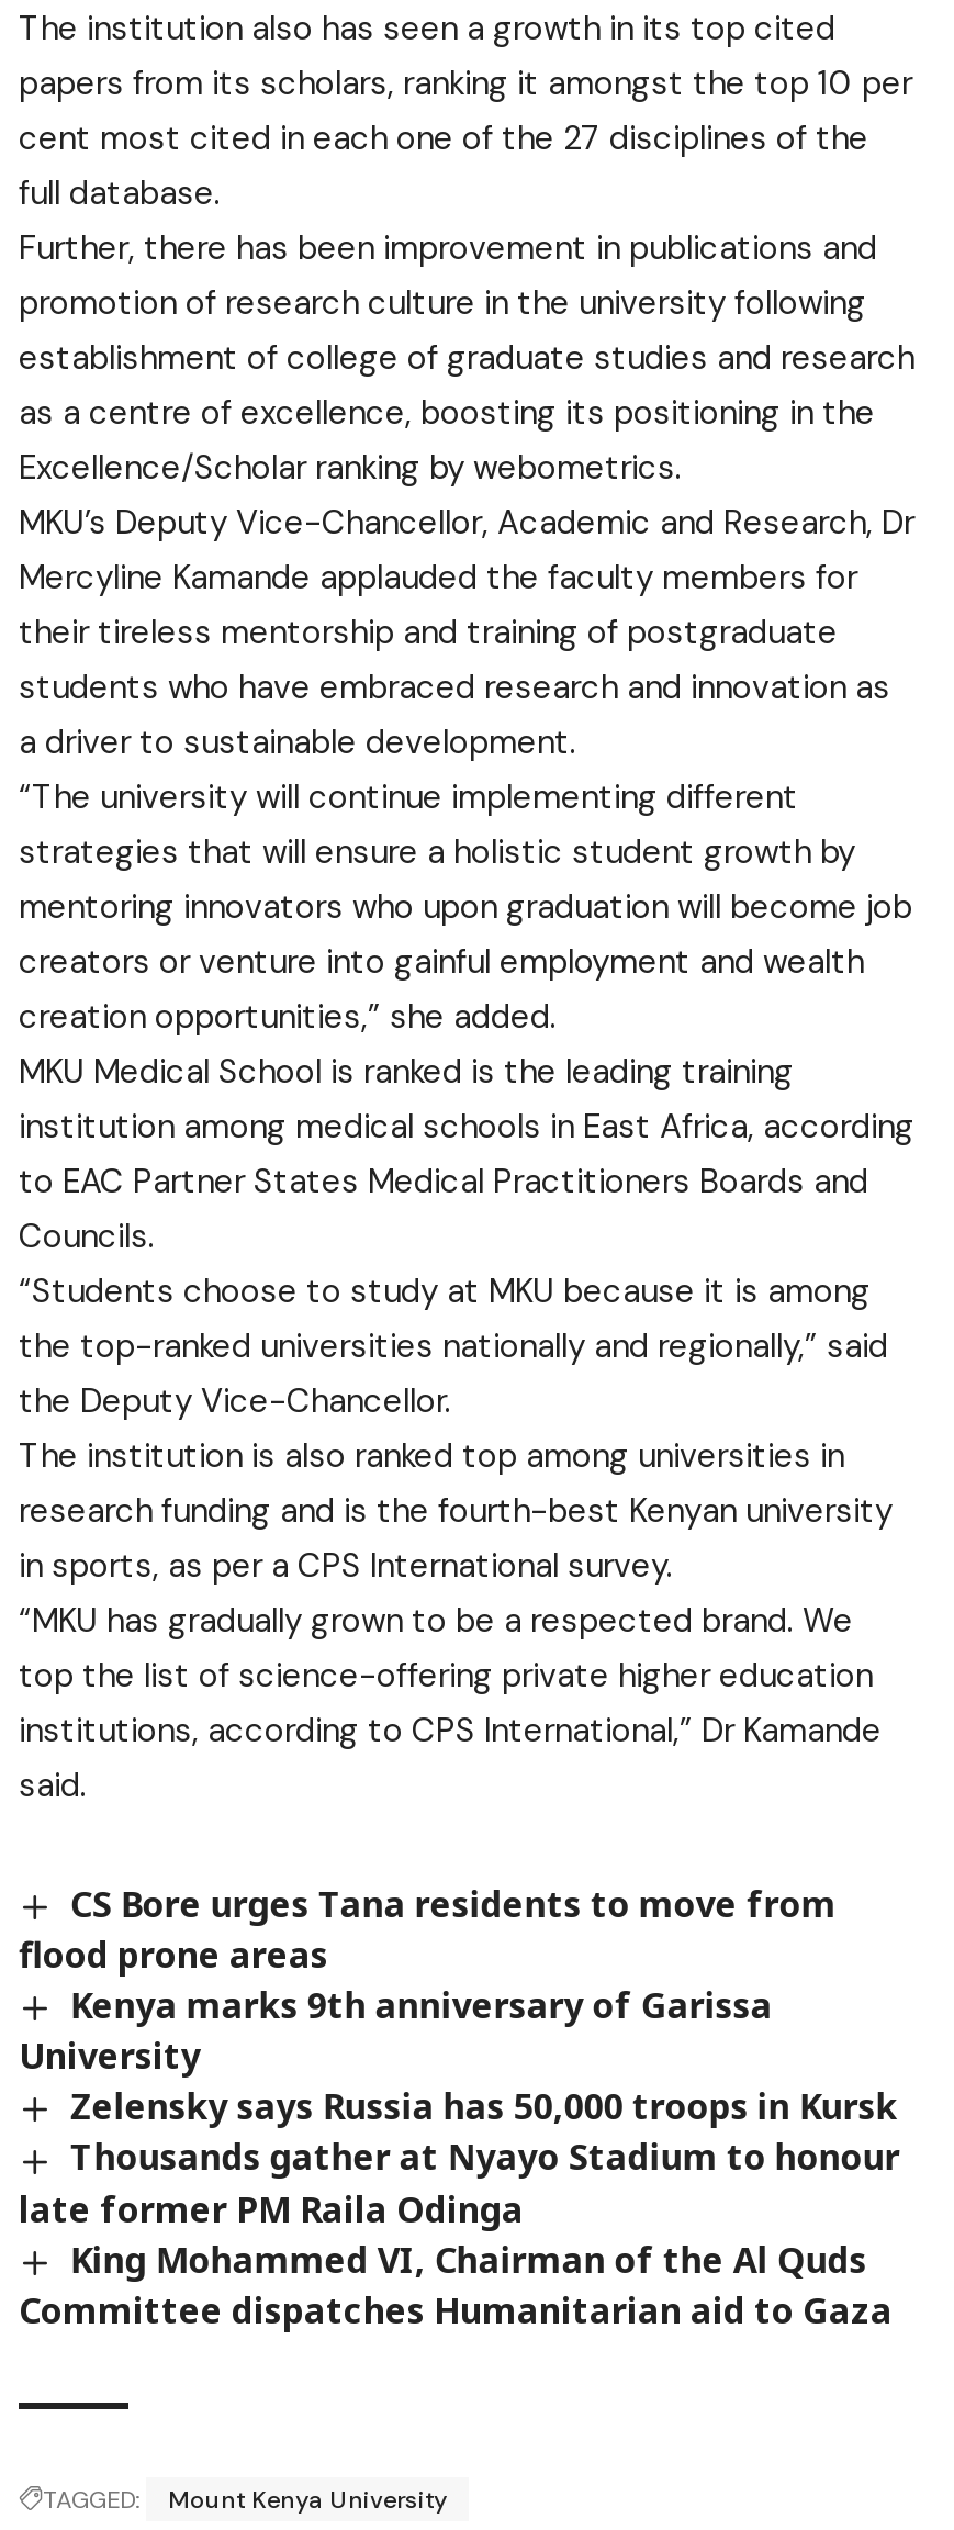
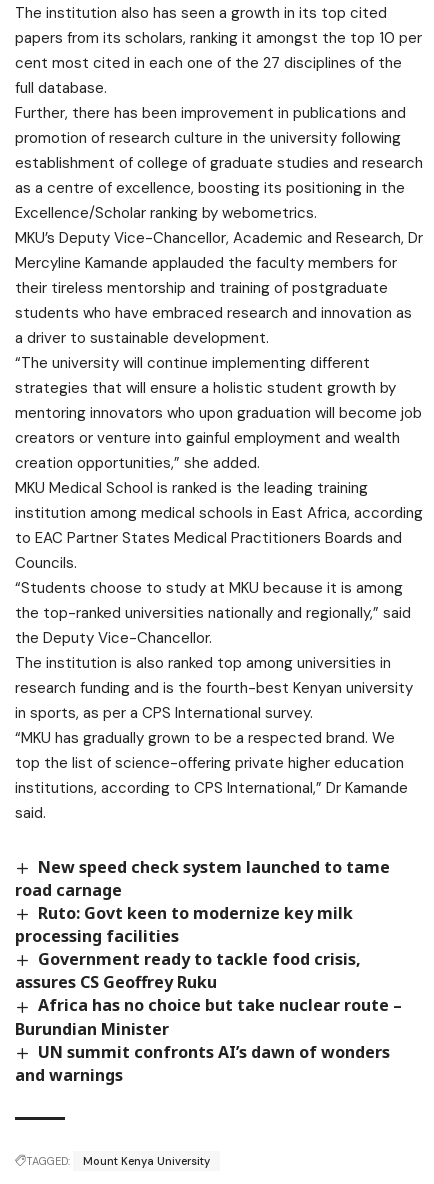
[19,1880,900,2334] CS Bore urges Tana residents to move from | flood prone areas | Kenya marks 9th anniversary of Garissa | University | Zelensky says Russia has 50,000 troops in Kursk | Thousands gather at Nyayo Stadium to honour | late former PM Raila Odinga | King Mohammed VI, Chairman of the Al Quds | Committee dispatches Humanitarian aid to Gaza -> [15,856,402,1086] New speed check system launched to tame | road carnage | Ruto: Govt keen to modernize key milk | processing facilities | Government ready to tackle food crisis, | assures CS Geoffrey Ruku | Africa has no choice but take nuclear route – | Burundian Minister | UN summit confronts AI’s dawn of wonders | and warnings

